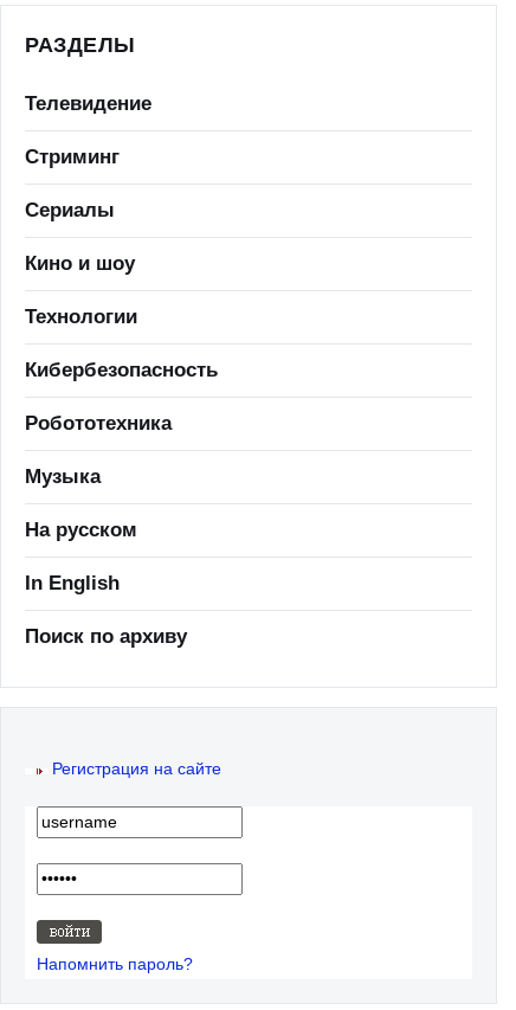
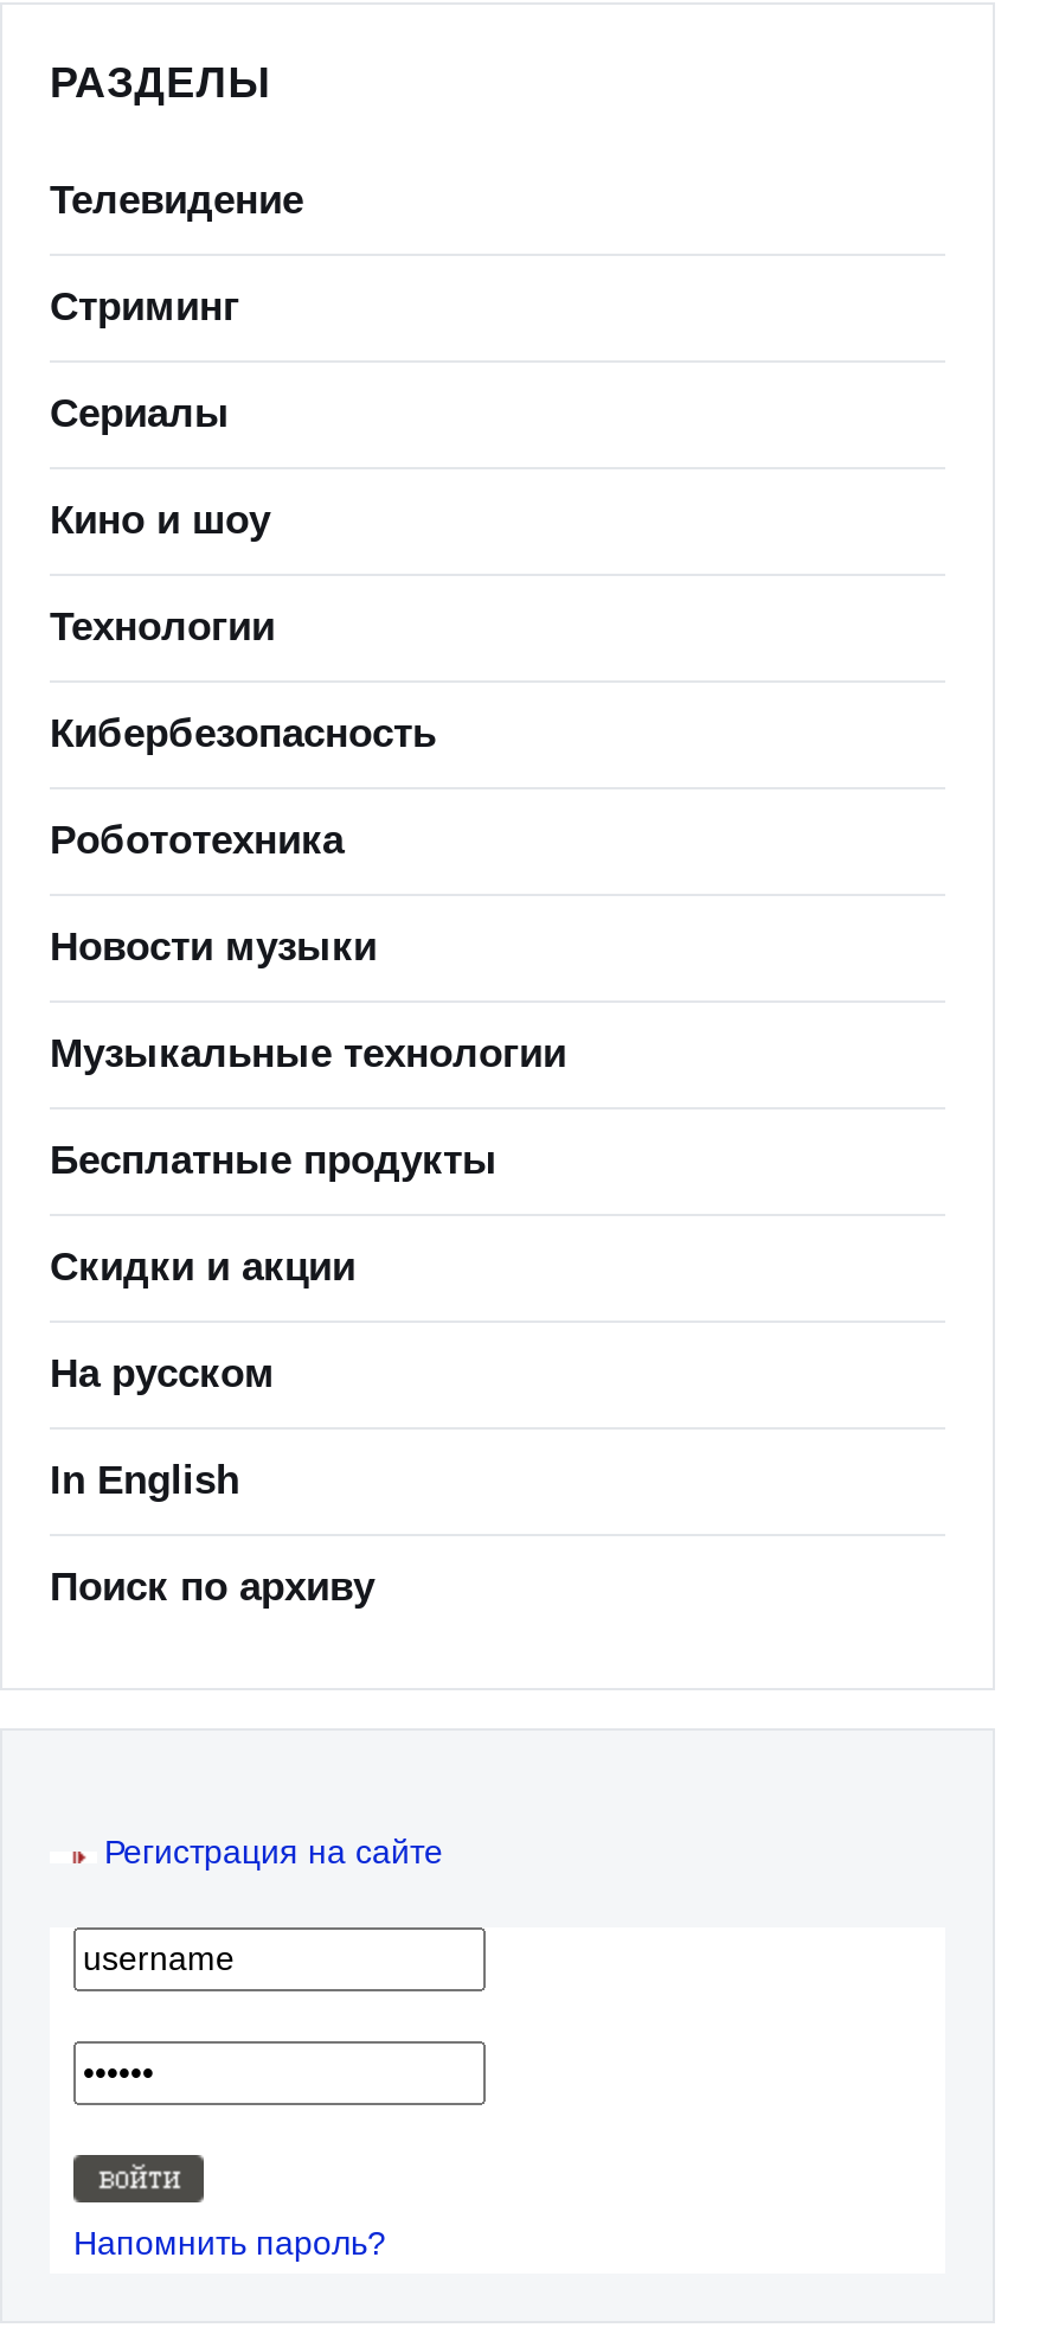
[25,465,101,488] Музыка -> [50,925,566,1290] Новости музыки | Музыкальные технологии | Бесплатные продукты | Скидки и акции

